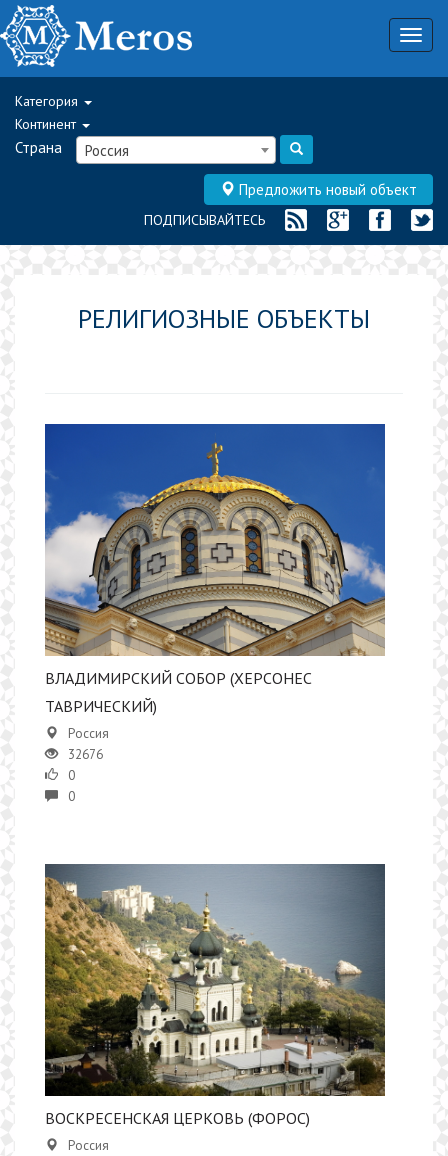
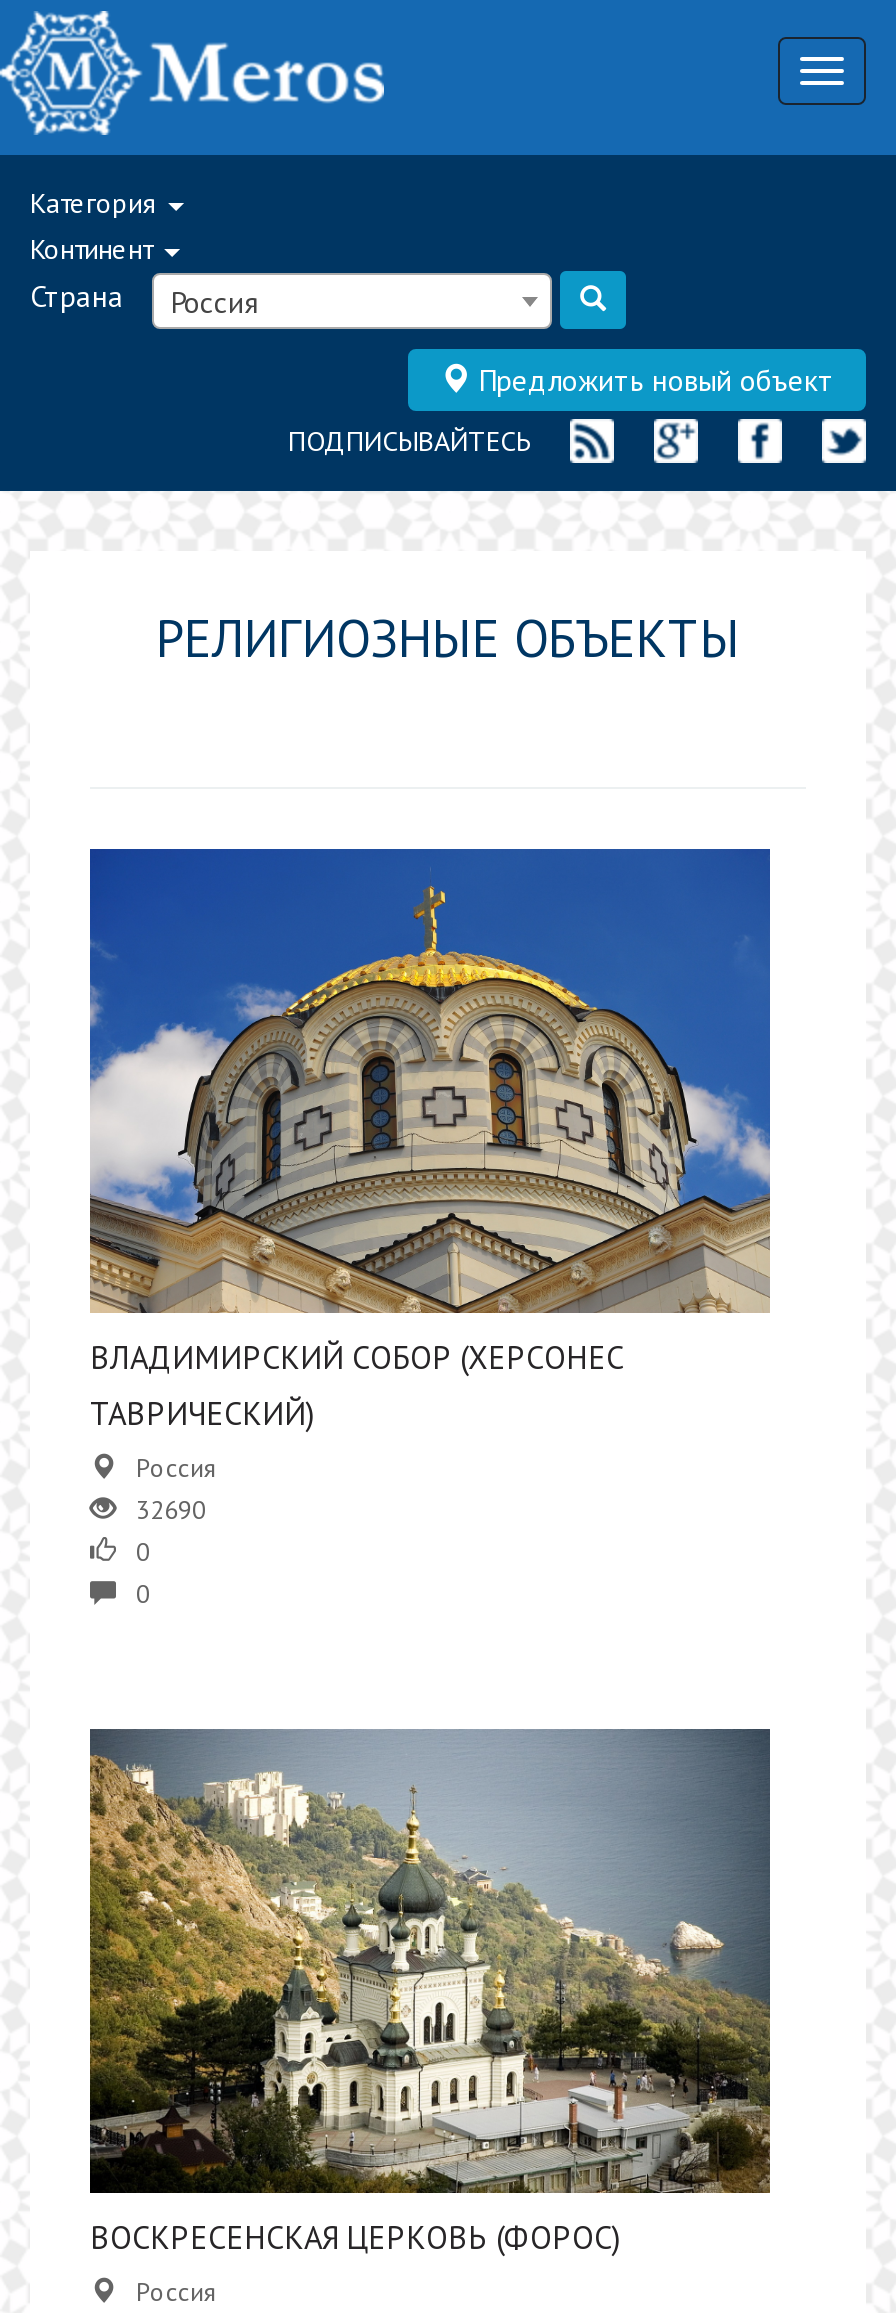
[68,746,103,763] 32676 -> [136,1493,206,1527] 32690

